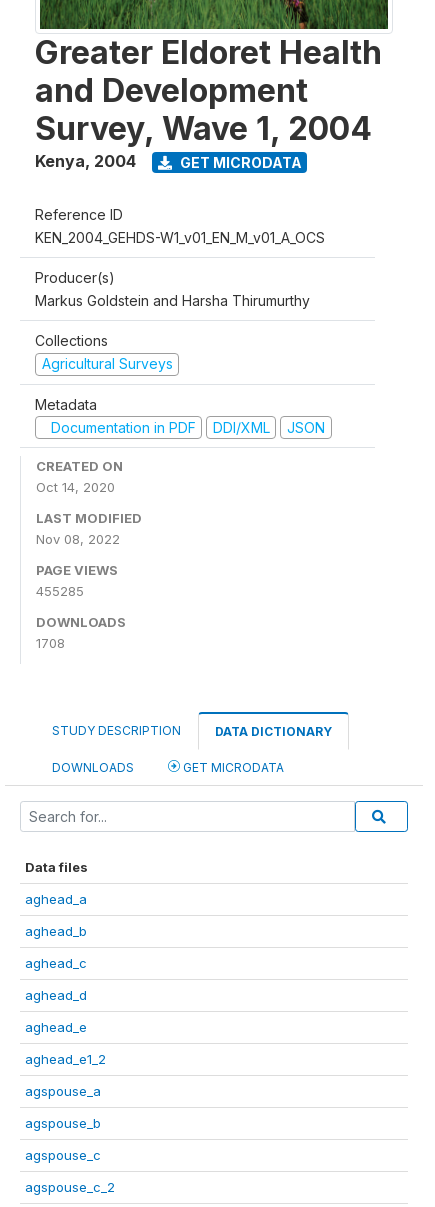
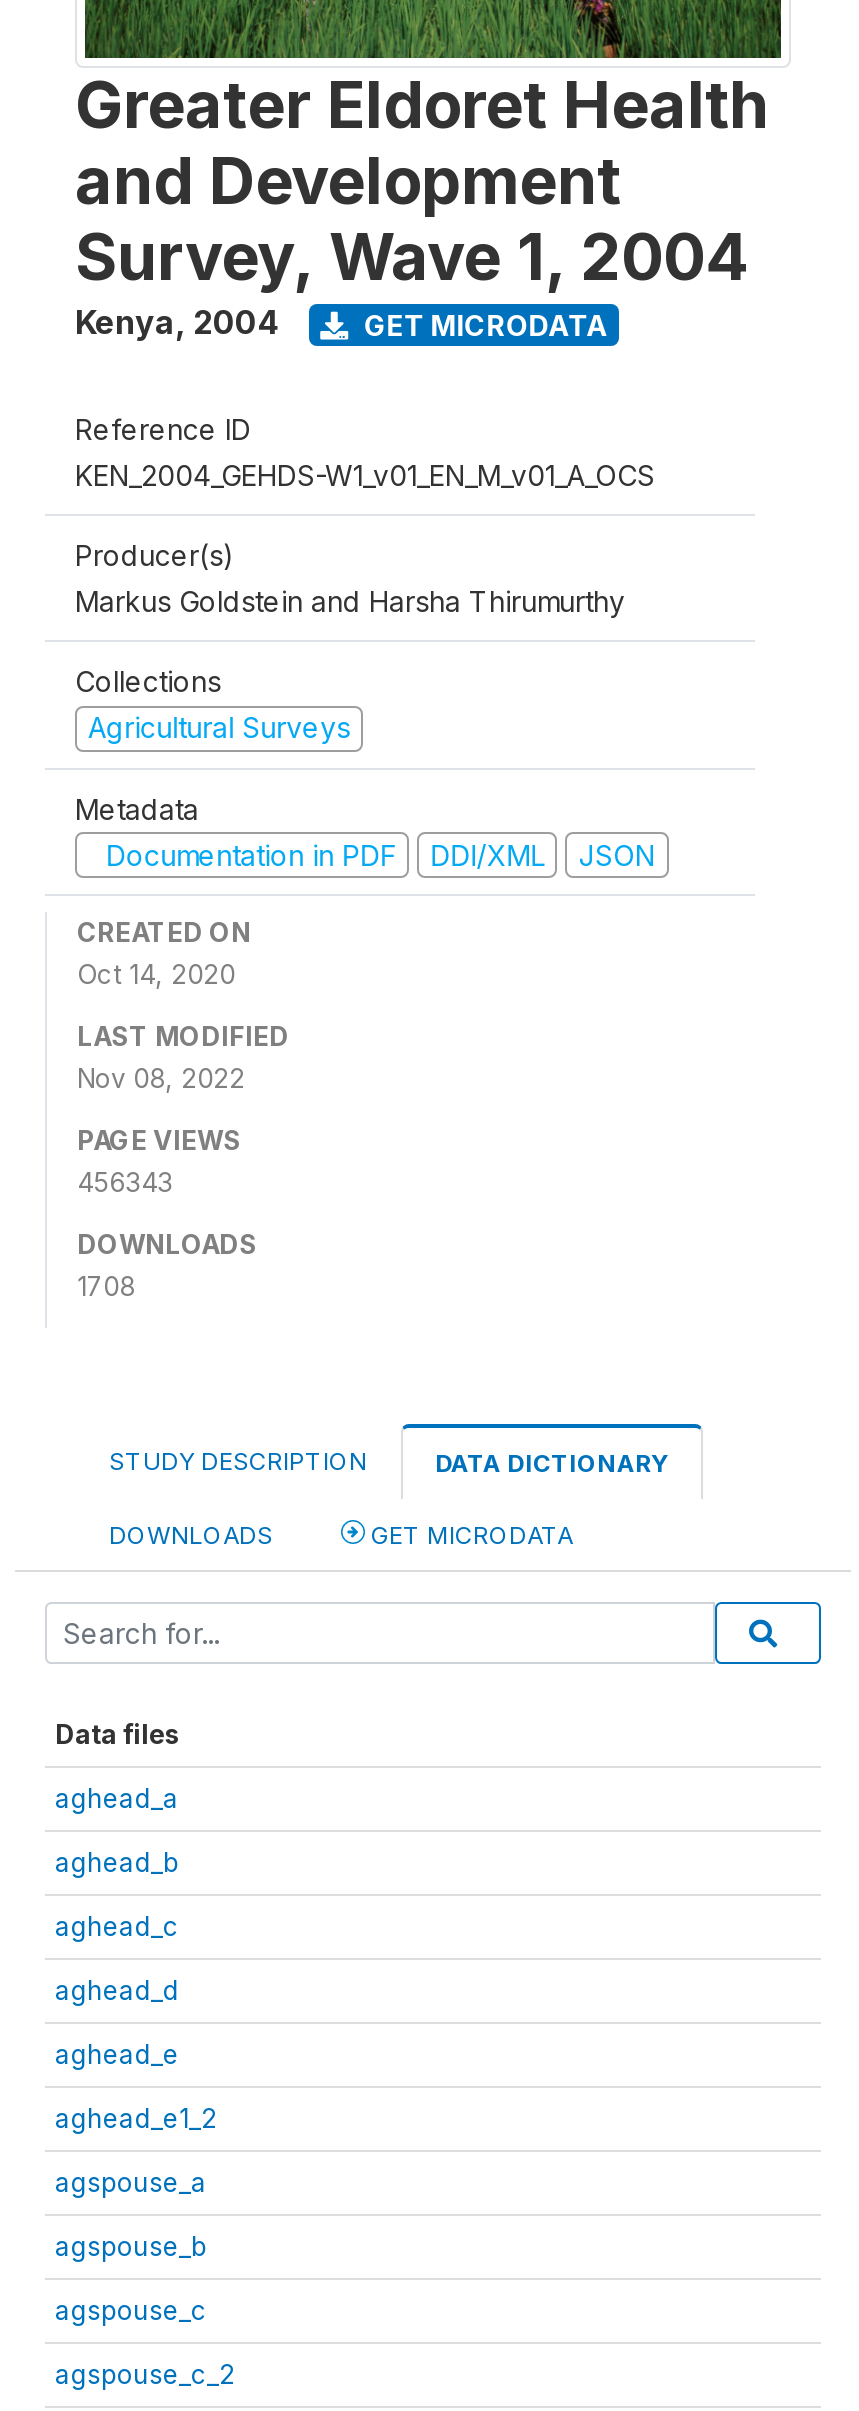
[36,583,84,599] 455285 -> [77,1166,173,1198] 456343

